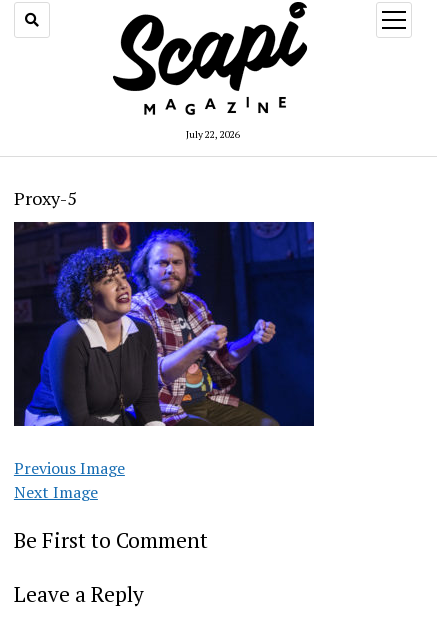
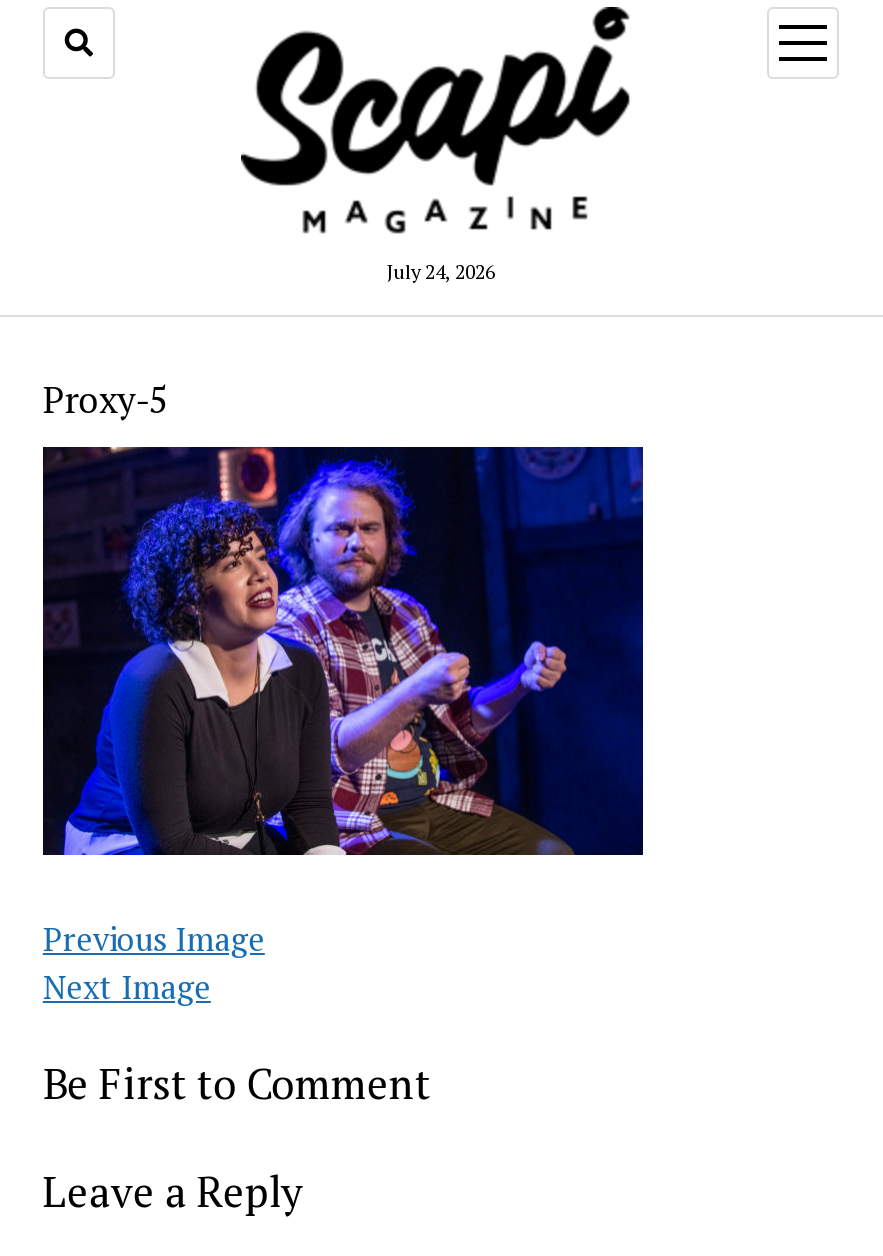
[186,128,240,141] July 22, 2026 -> [387,259,495,285] July 24, 2026

